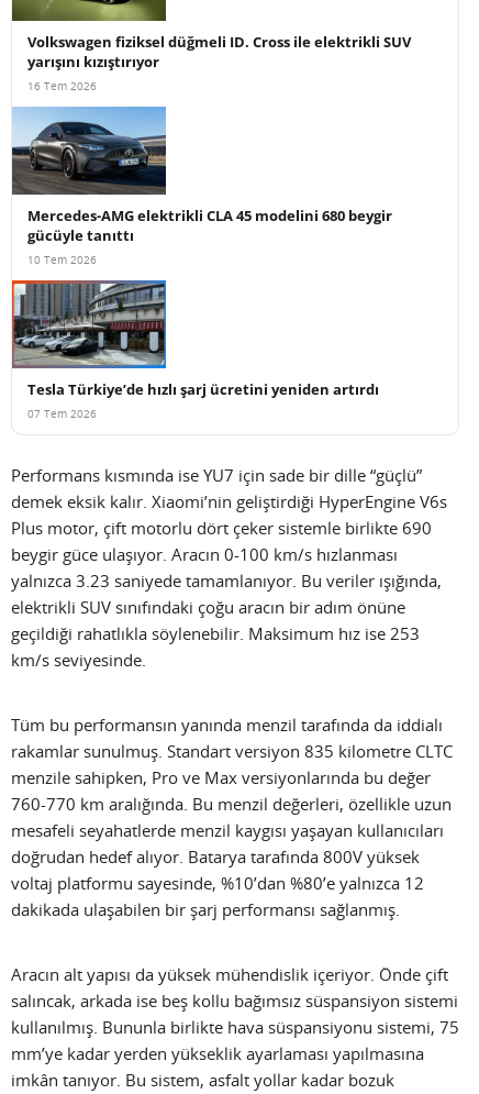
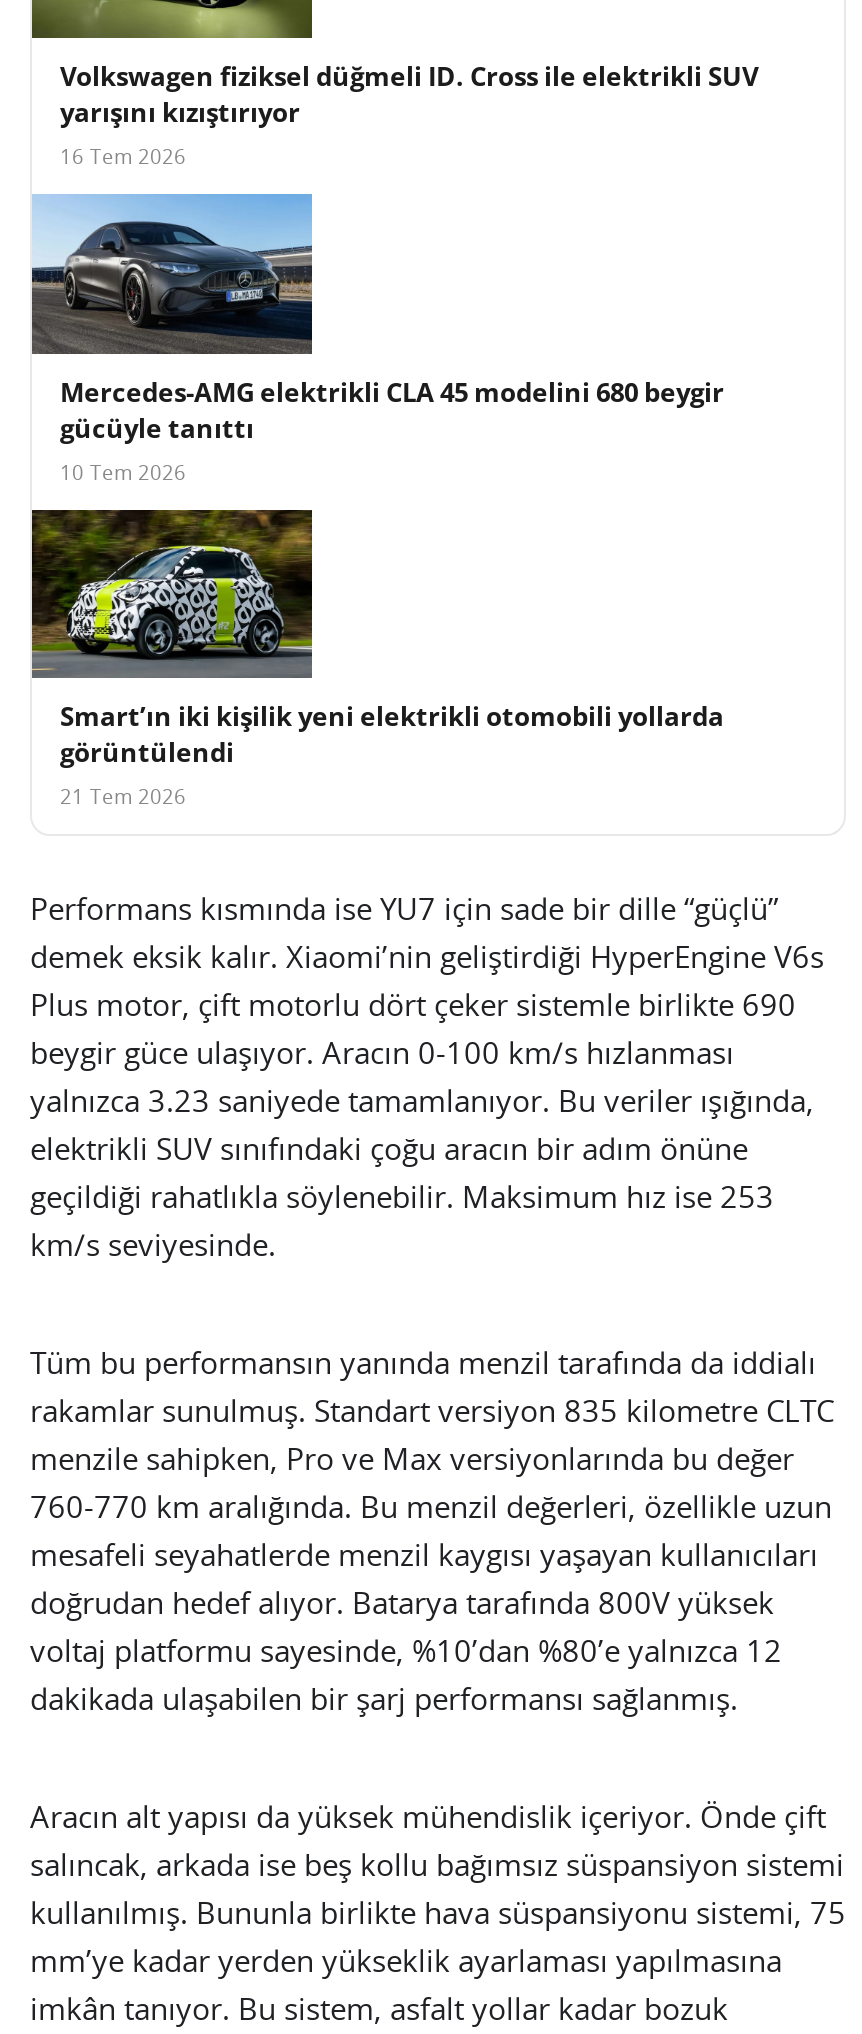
[11,279,379,421] [image] | Tesla Türkiye’de hızlı şarj ücretini yeniden artırdı | 07 Tem 2026 -> [30,508,724,809] [image] | Smart’ın iki kişilik yeni elektrikli otomobili yollarda | görüntülendi | 21 Tem 2026

